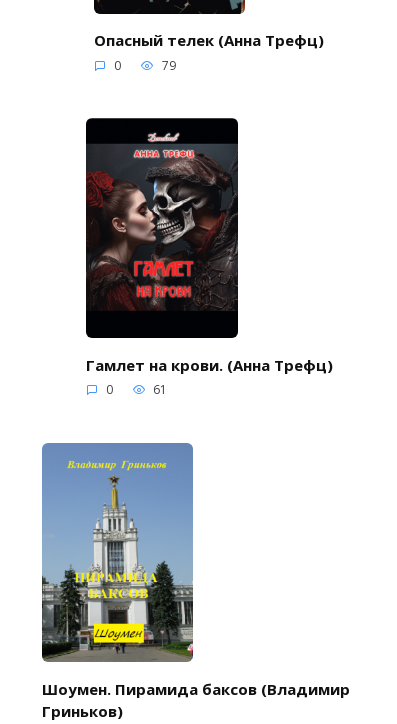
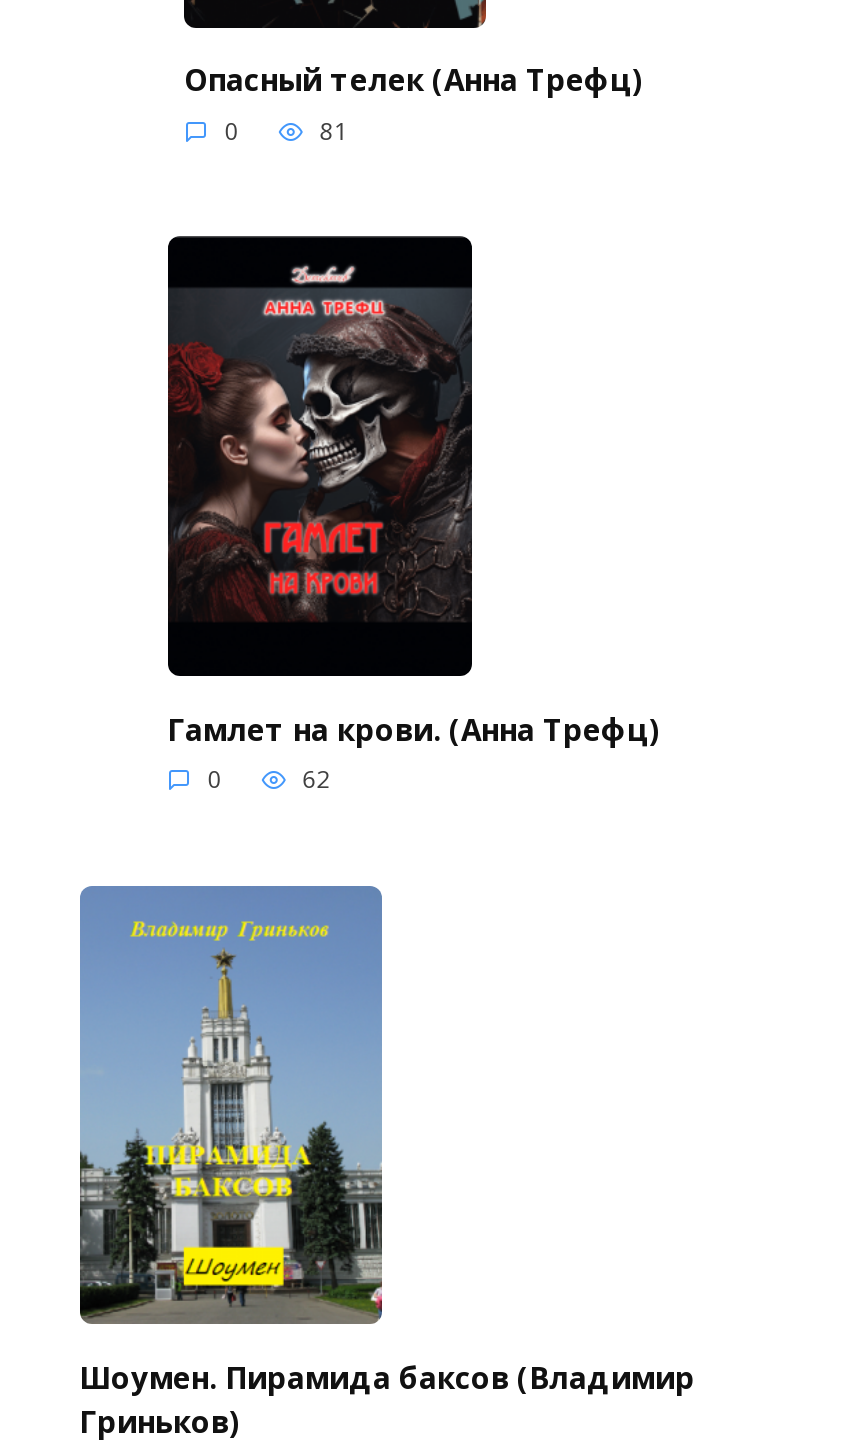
[162,56,176,73] 79 -> [320,113,348,147] 81
[153,381,167,398] 61 -> [303,762,331,796] 62

